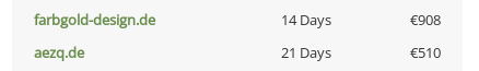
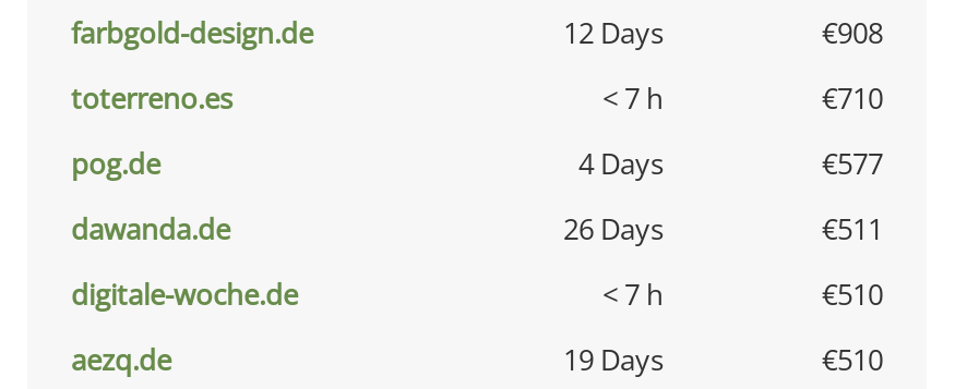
[281,10,331,29] 14 Days -> [563,13,664,52] 12 Days
none -> [71,78,883,314] toterreno.es | < 7 h | €710 | pog.de | 4 Days | €577 | dawanda.de | 26 Days | €511 | digitale-woche.de | < 7 h | €510
[281,43,331,62] 21 Days -> [563,340,664,379] 19 Days

